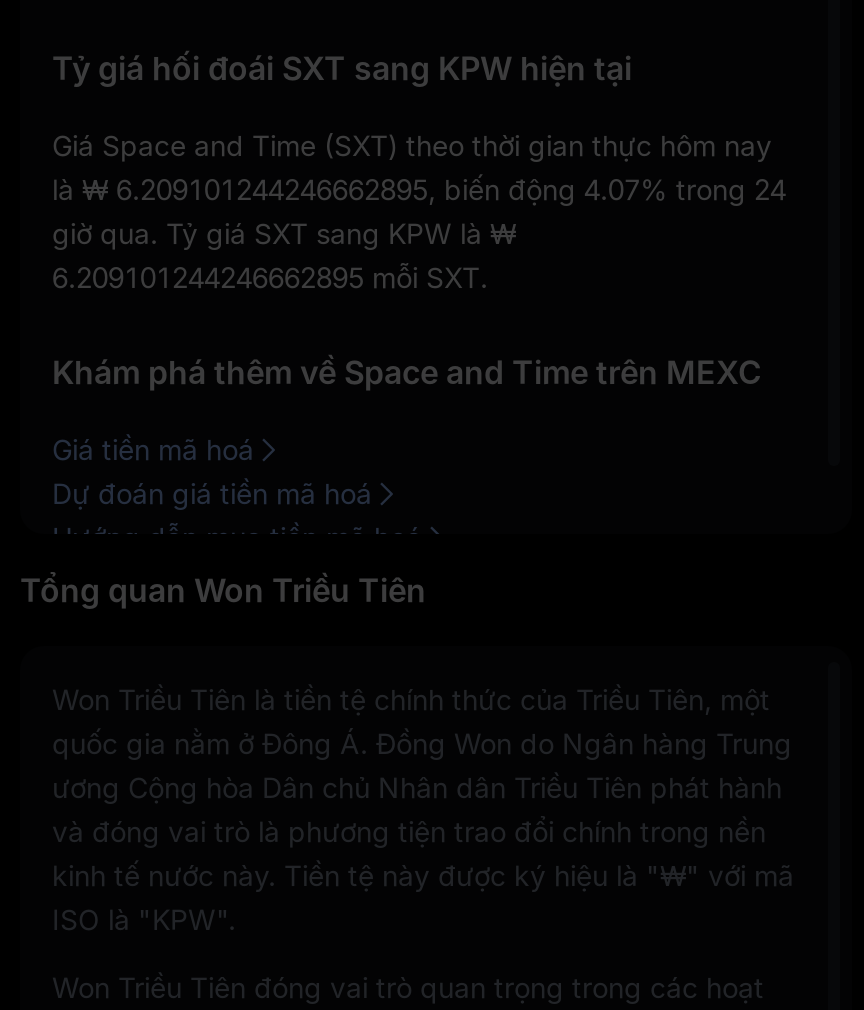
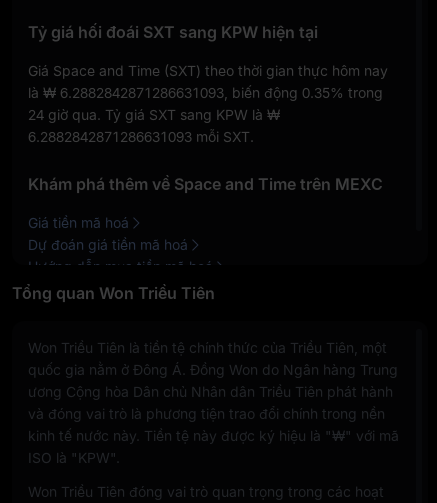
[52,173,786,295] là ₩ 6.209101244246662895, biến động 4.07% trong 24 | giờ qua. Tỷ giá SXT sang KPW là ₩ | 6.209101244246662895 mỗi SXT. -> [28,84,383,145] là ₩ 6.2882842871286631093, biến động 0.35% trong | 24 giờ qua. Tỷ giá SXT sang KPW là ₩ | 6.2882842871286631093 mỗi SXT.

